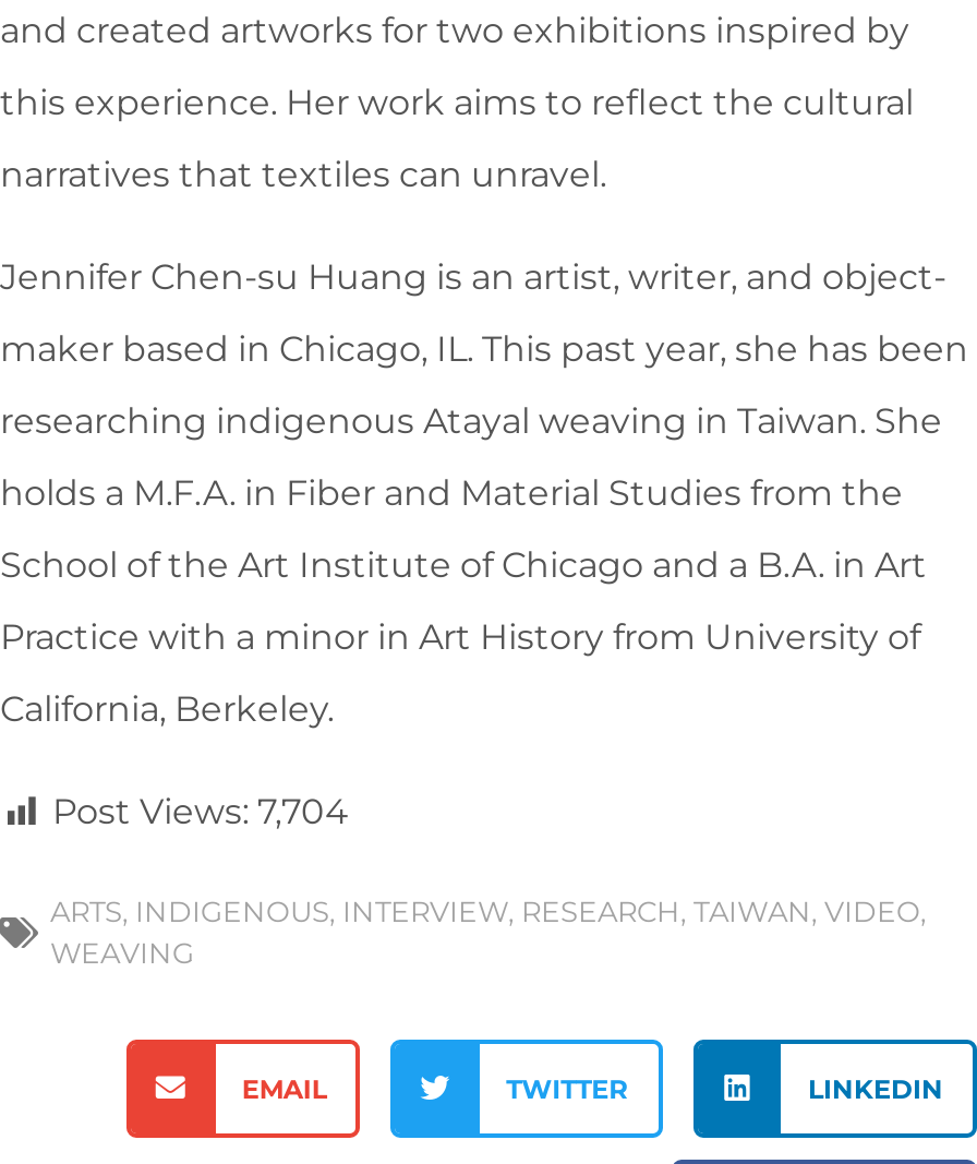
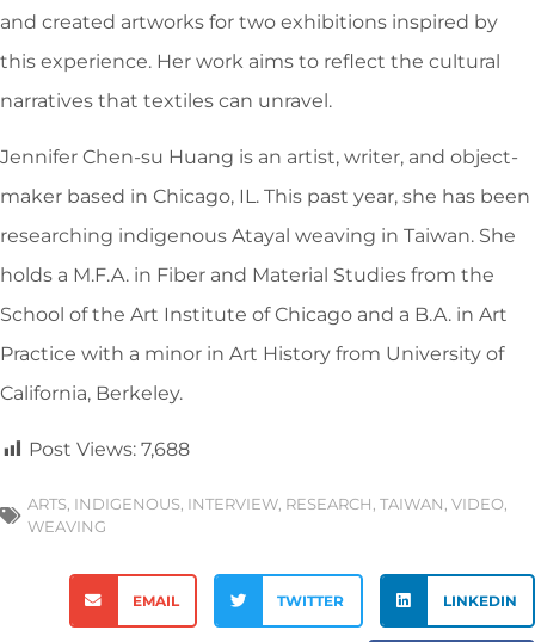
[52,792,349,833] Post Views: 7,704 -> [29,439,190,461] Post Views: 7,688

